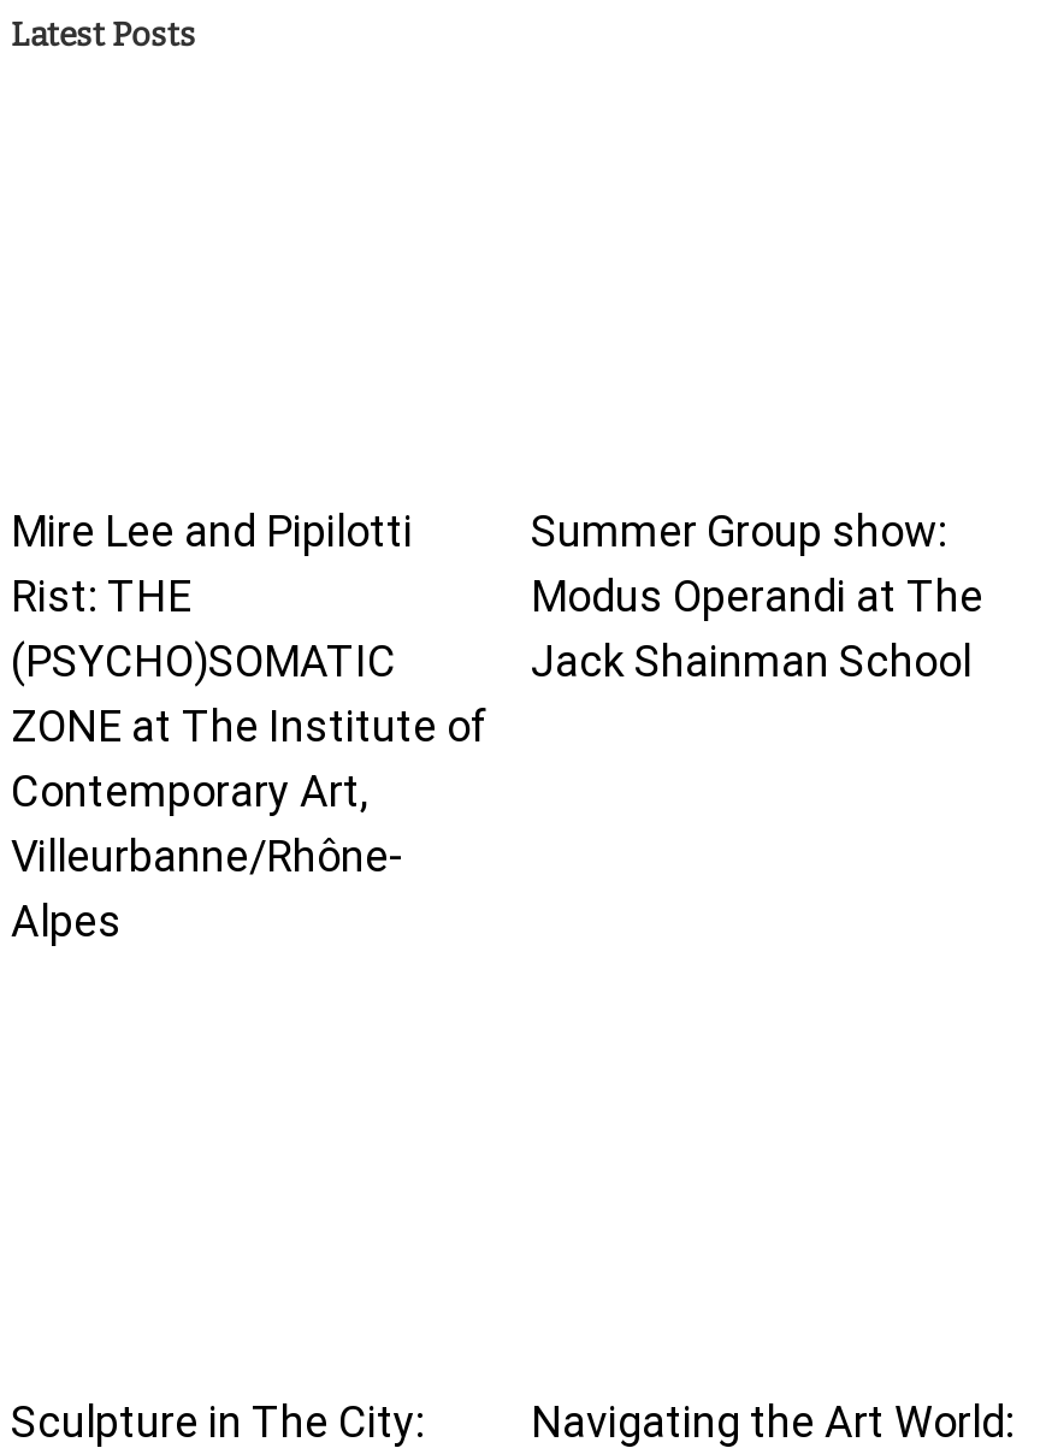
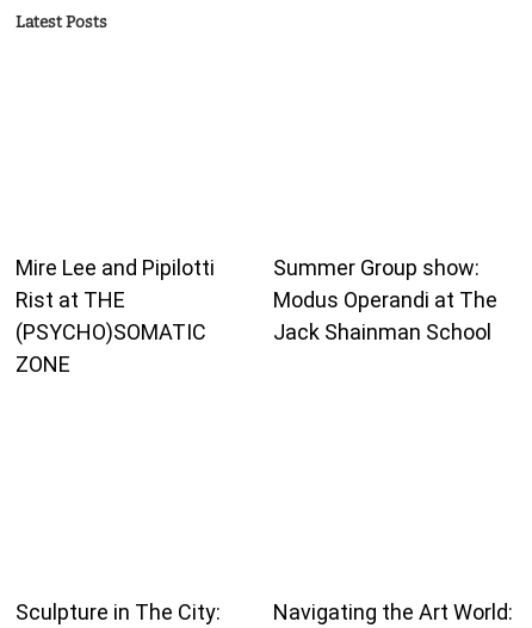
[11,569,191,620] Rist: THE -> [16,287,125,312] Rist at THE
[11,699,487,945] ZONE at The Institute of | Contemporary Art, | Villeurbanne/Rhône- | Alpes -> [16,351,70,376] ZONE

